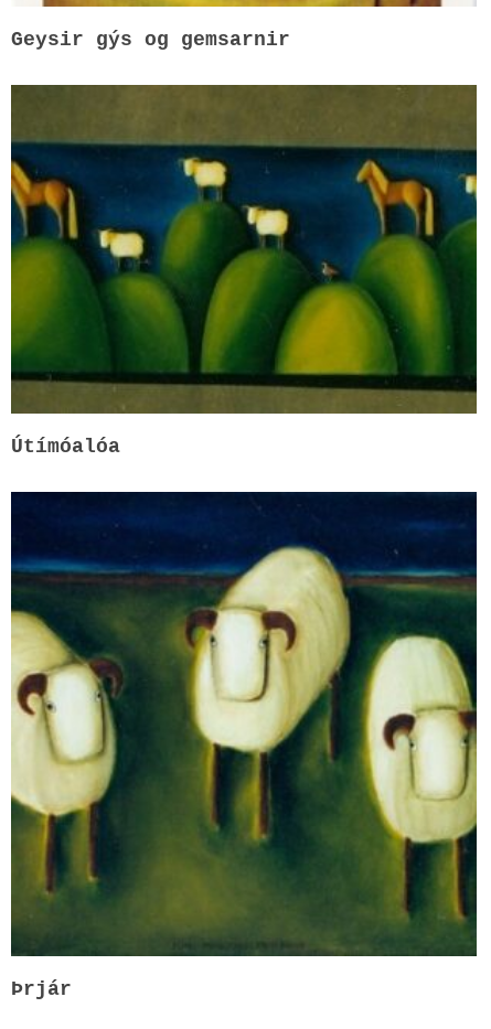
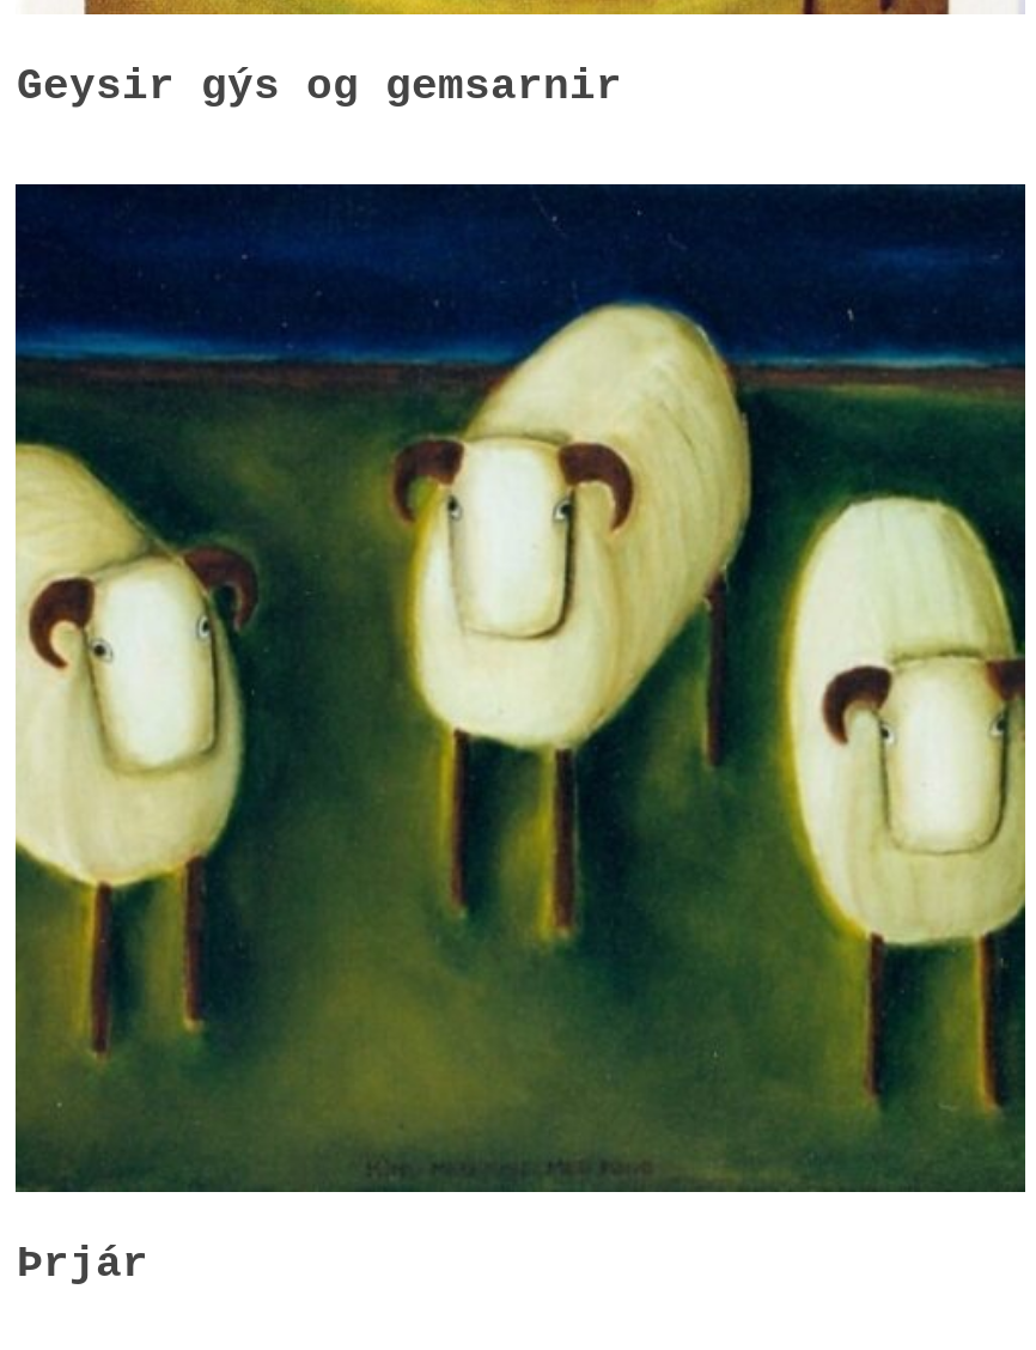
[10,84,478,457] [image] | Útímóalóa -> none

